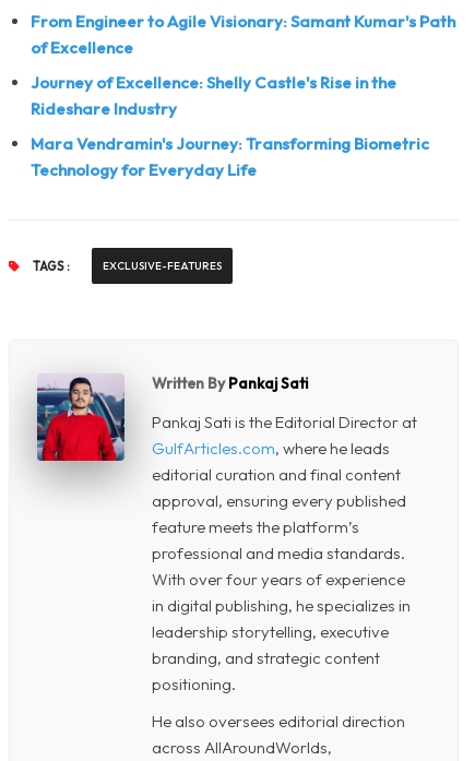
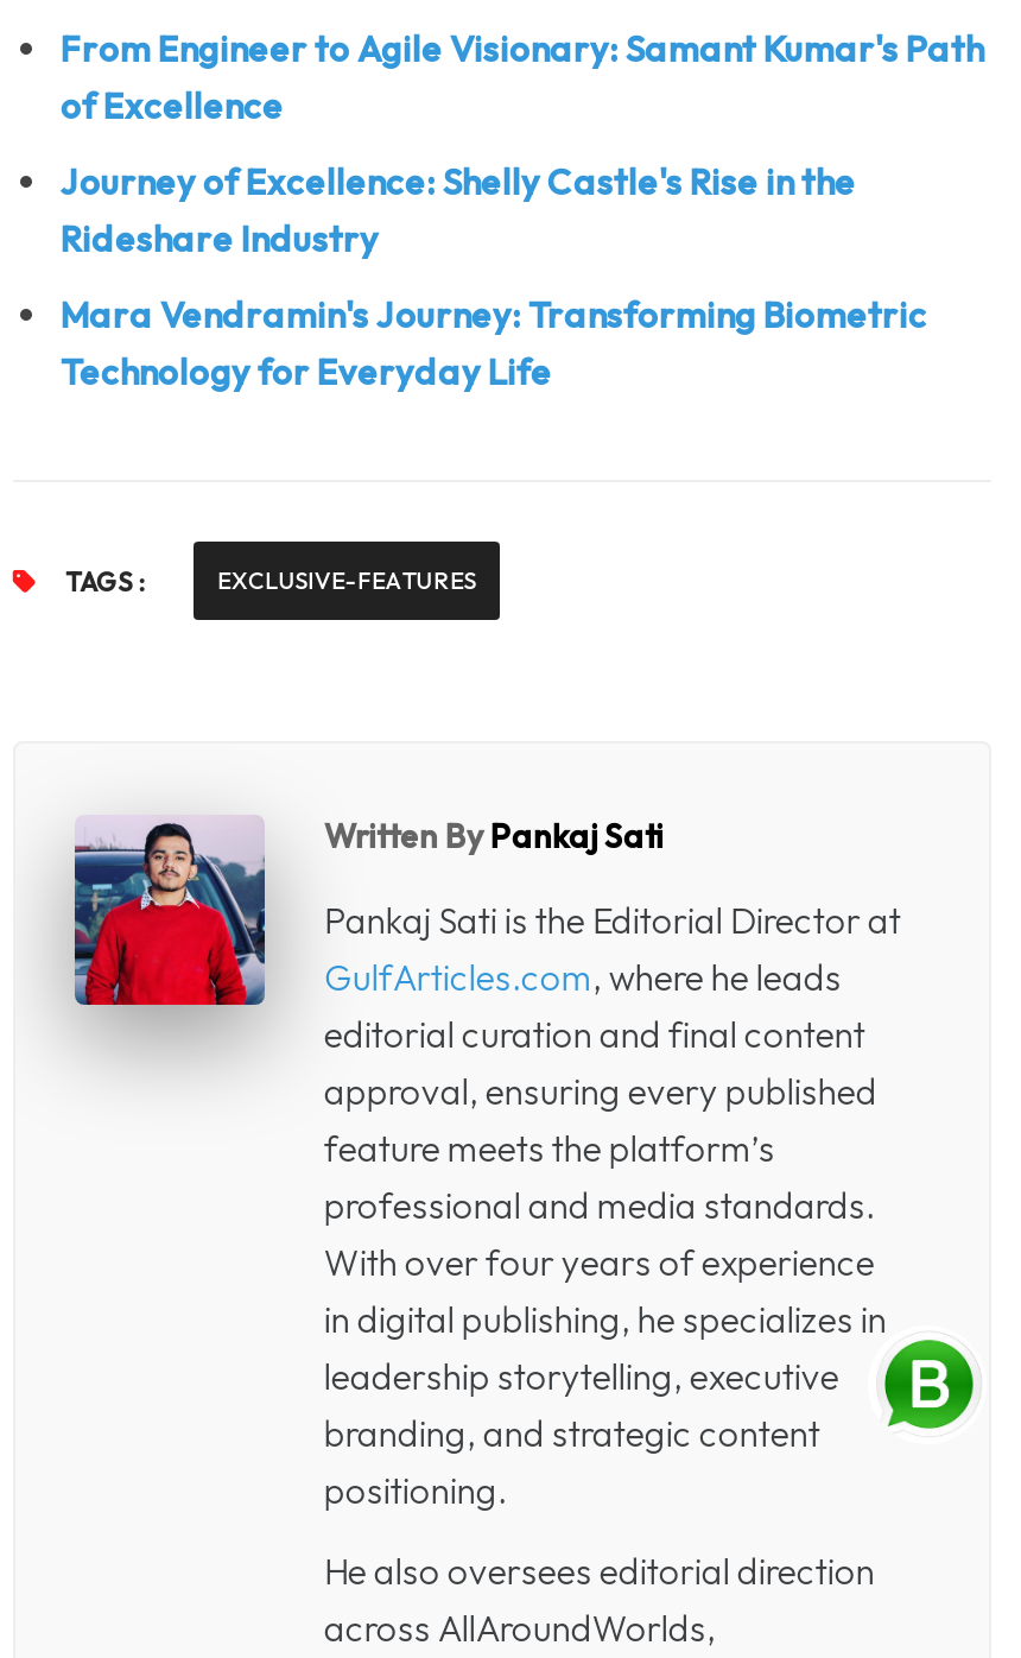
none -> [882,1337,977,1430] [image]

